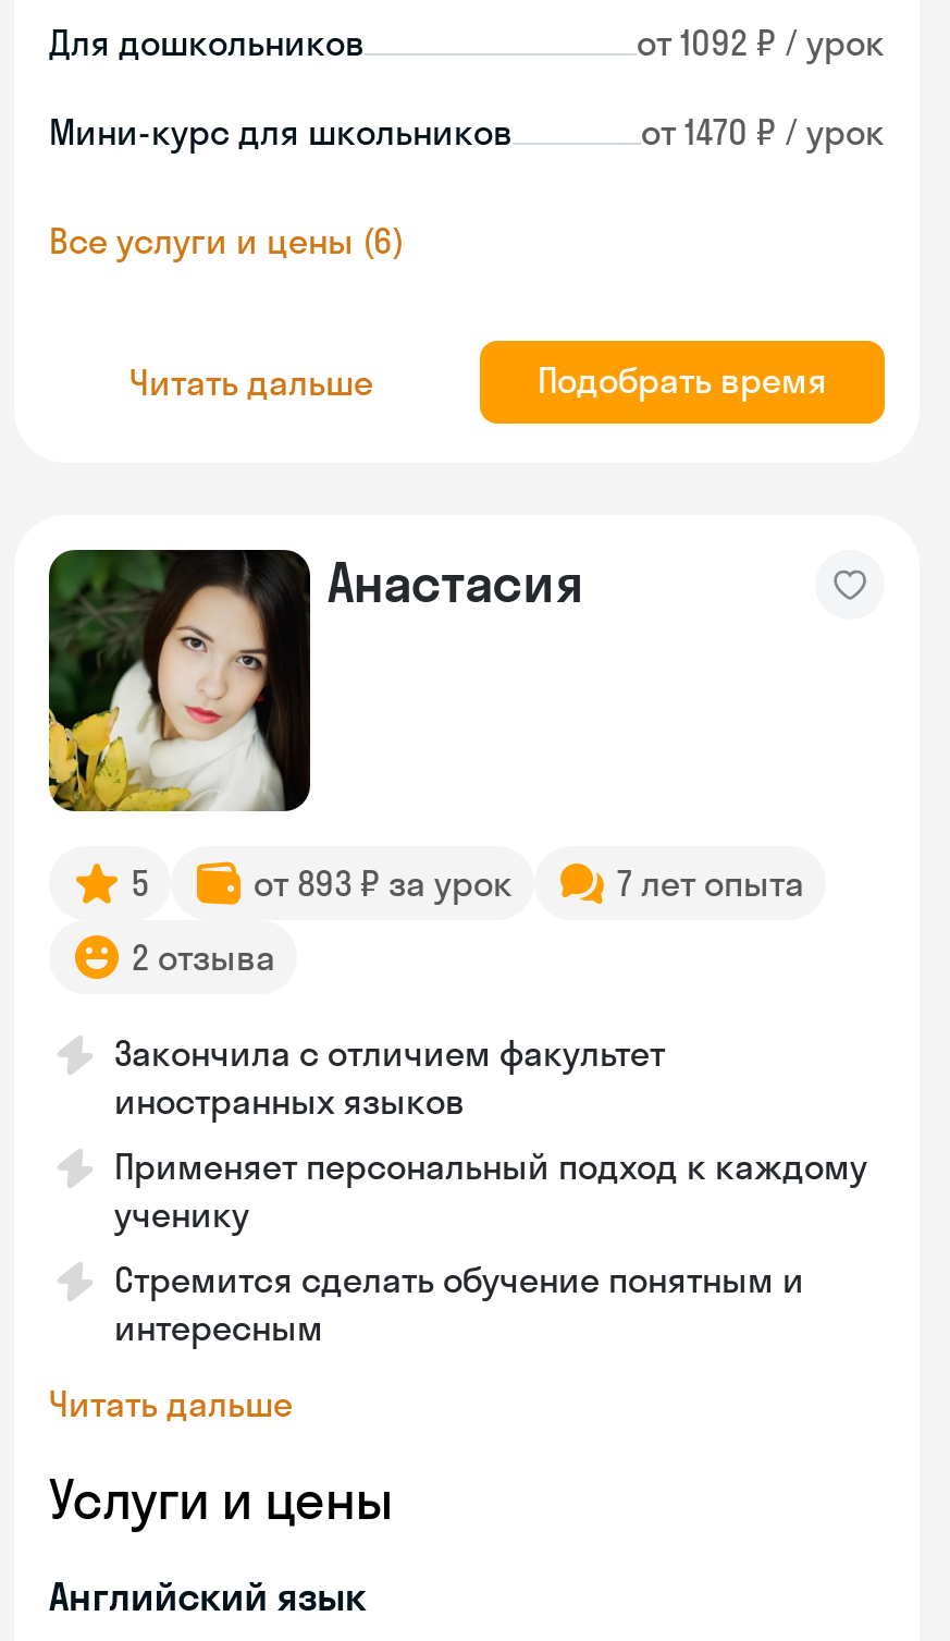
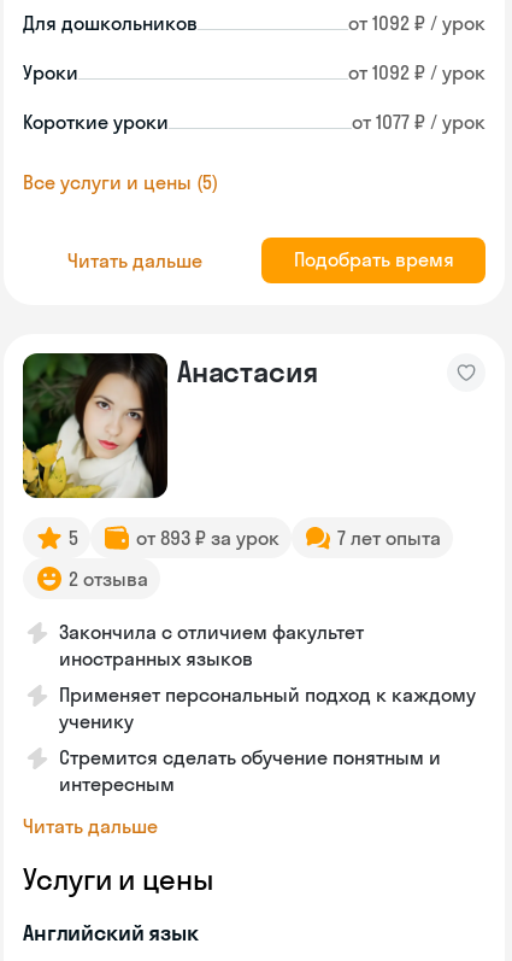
[49,110,885,262] Мини-курс для школьников | от 1470 ₽ / урок | Все услуги и цены (6) -> [23,60,485,194] Уроки | от 1092 ₽ / урок | Короткие уроки | от 1077 ₽ / урок | Все услуги и цены (5)

